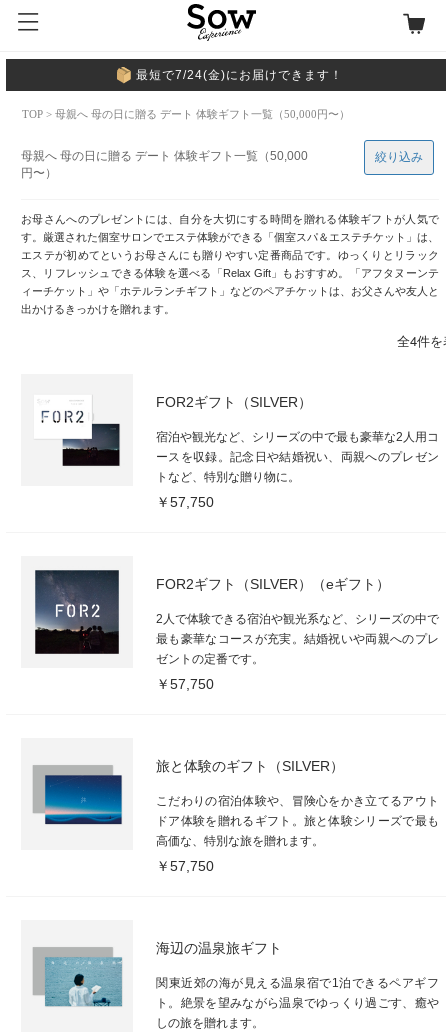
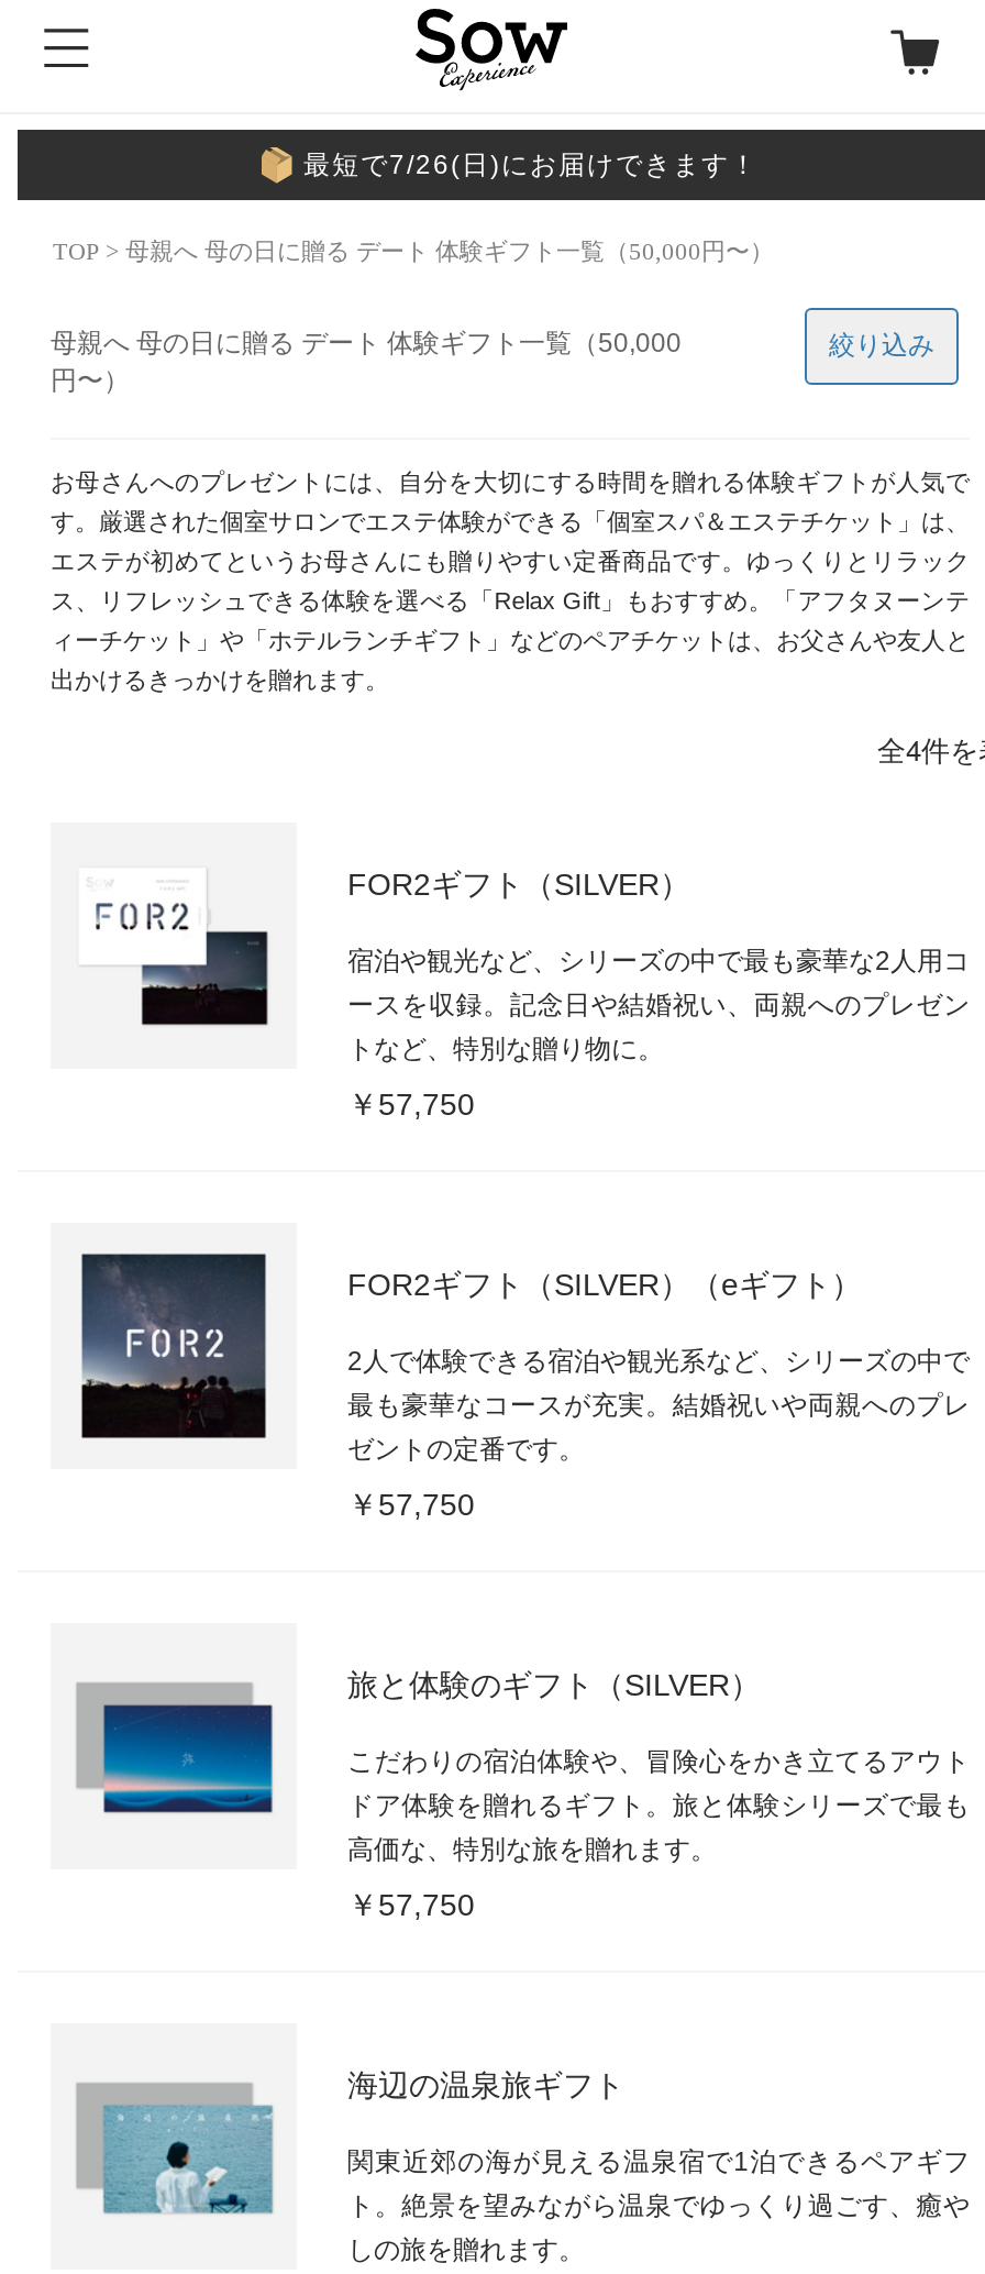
[136,68,343,82] 最短で7/24(金)にお届けできます！ -> [303,150,759,180] 最短で7/26(日)にお届けできます！

